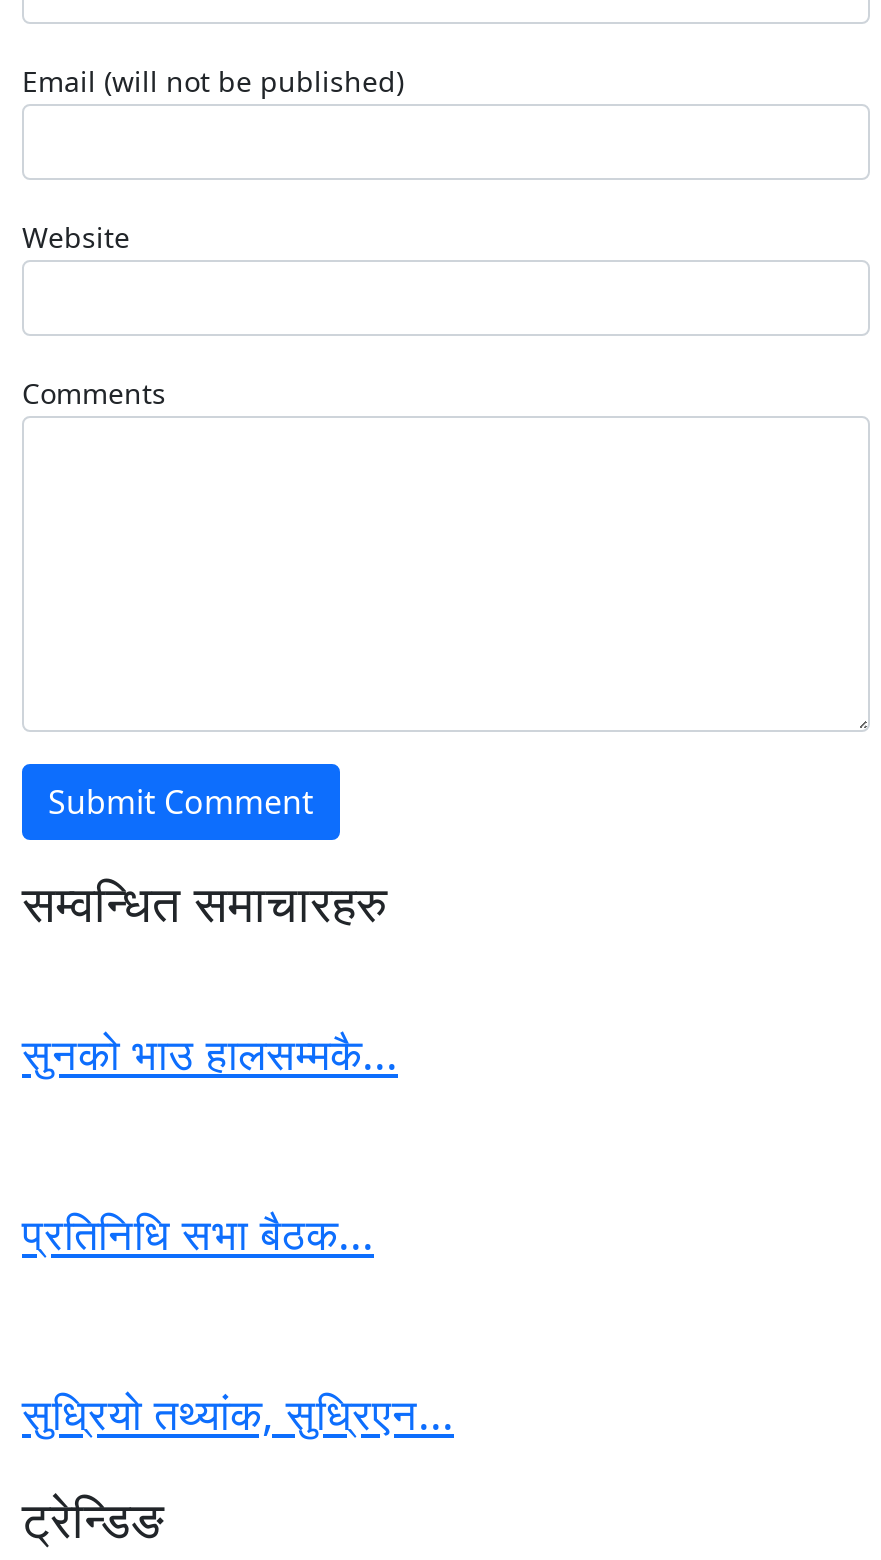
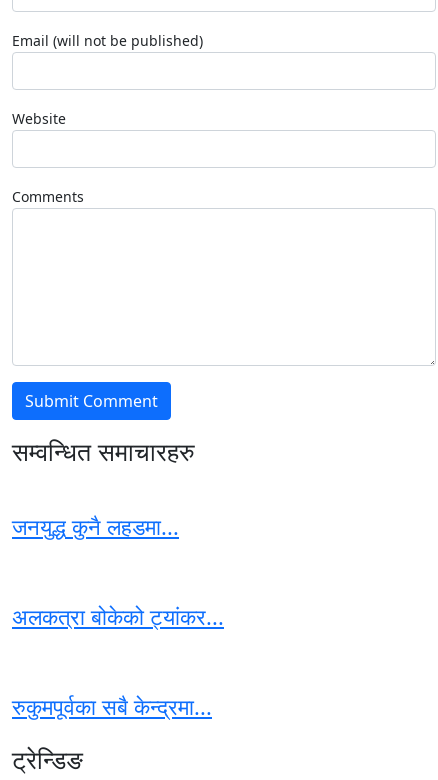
[22,1025,398,1083] सुनको भाउ हालसम्मकै... -> [12,512,179,541] जनयुद्ध कुनै लहडमा...
[22,1205,374,1263] प्रतिनिधि सभा बैठक... -> [12,602,224,631] अलकत्रा बोकेको ट्यांकर...
[22,1385,454,1443] सुध्रियो तथ्यांक, सुध्रिएन... -> [12,692,212,721] रुकुमपूर्वका सबै केन्द्रमा...

